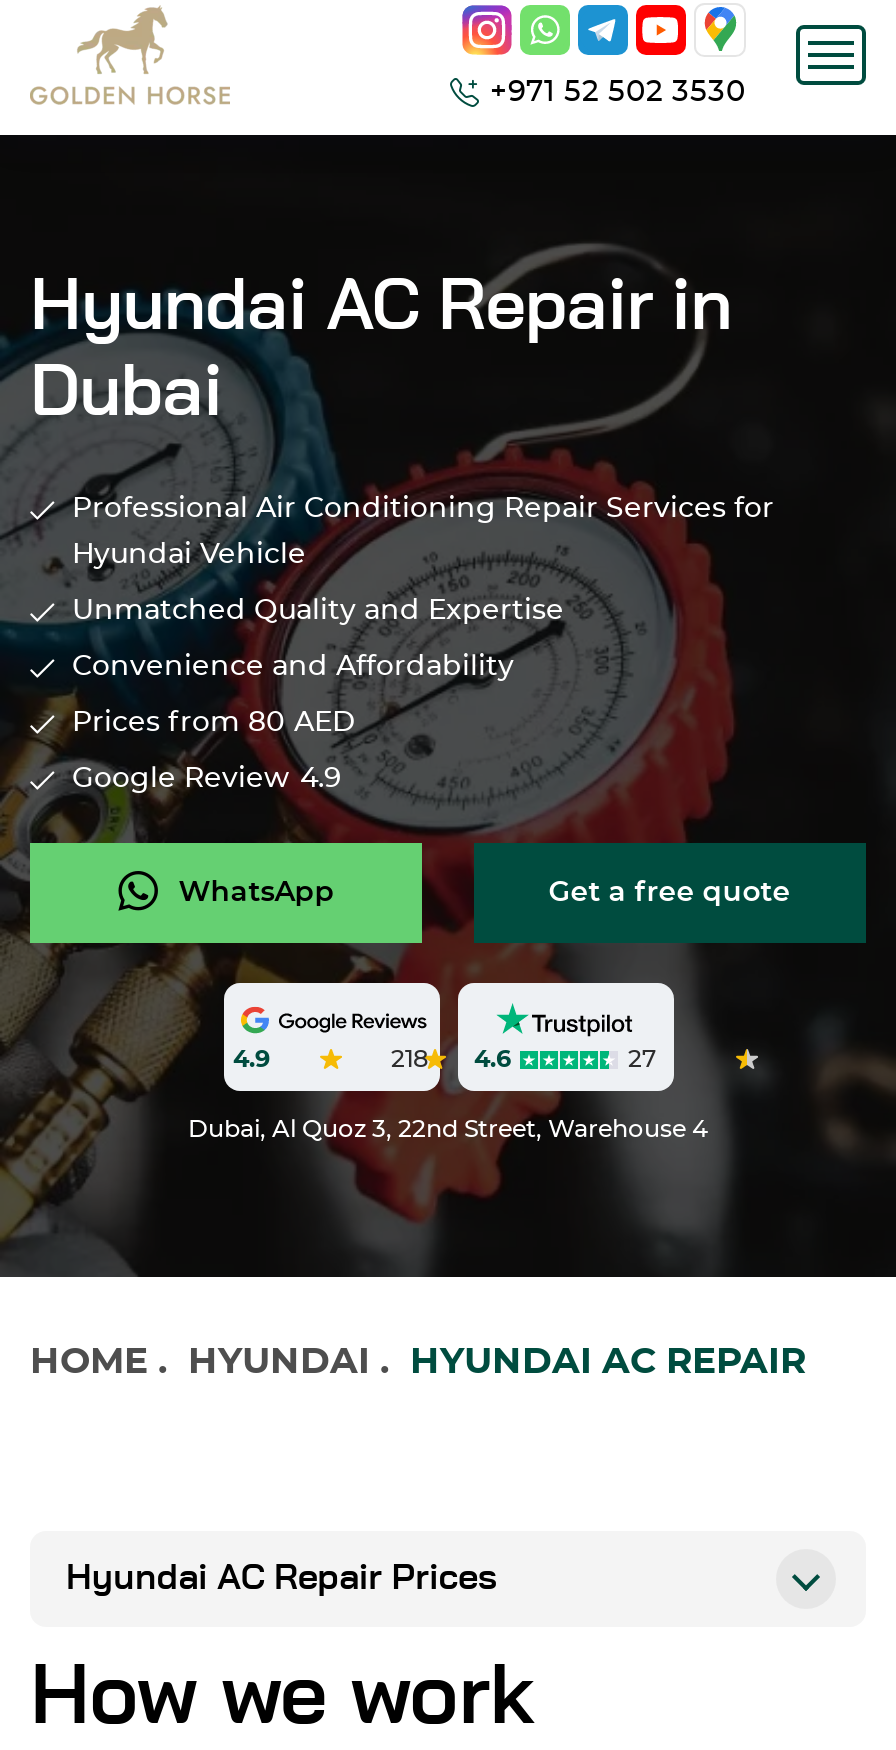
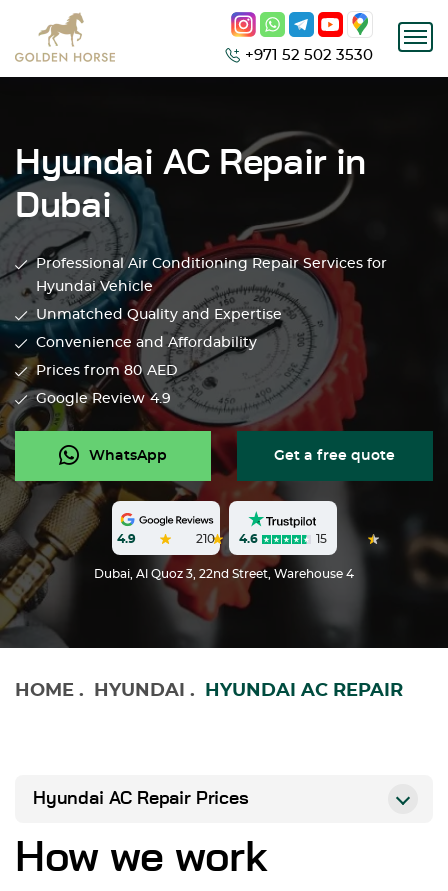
[391,1047,512,1072] 218 4.6 -> [195,533,257,545] 210 4.6
[628,1047,656,1071] 27 -> [315,533,326,545] 15

